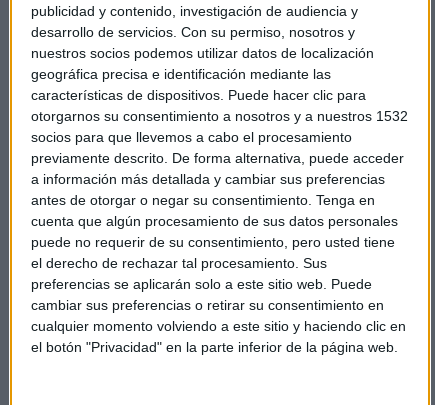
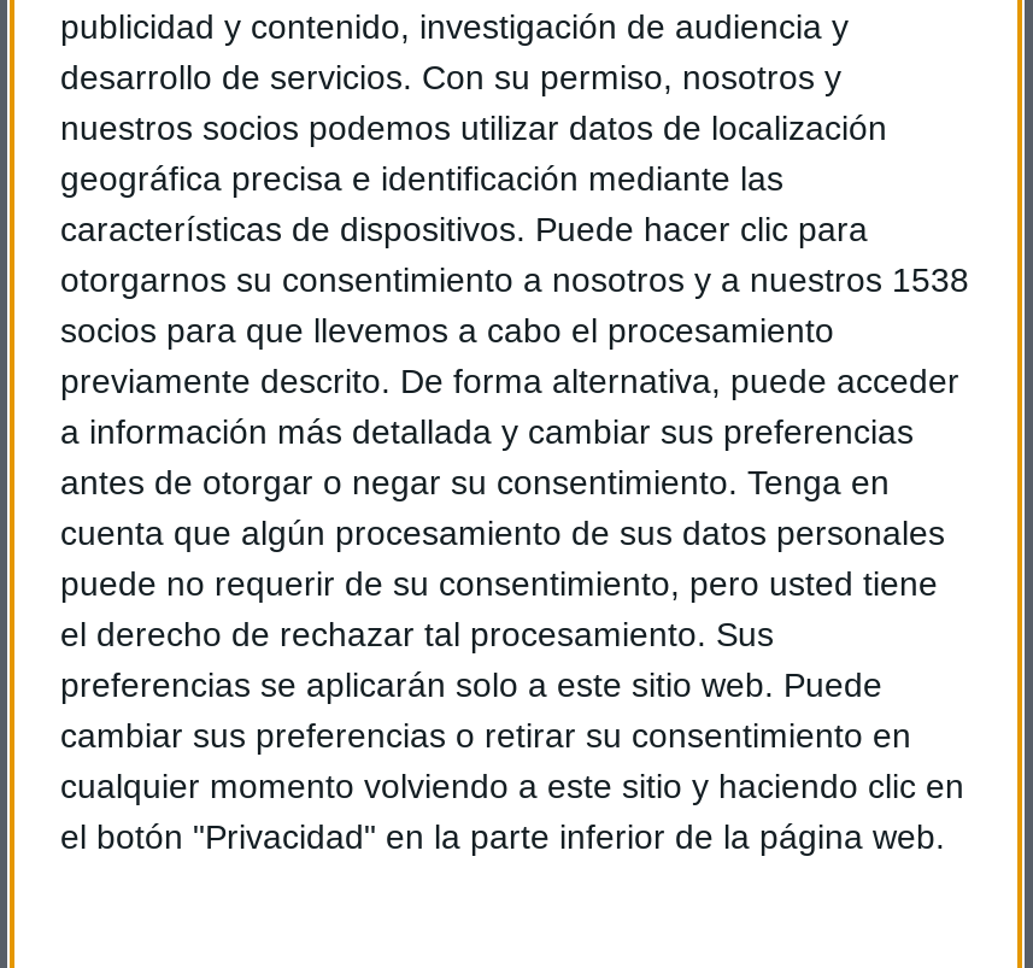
[31,108,408,124] otorgarnos su consentimiento a nosotros y a nuestros 1532 -> [60,261,969,300] otorgarnos su consentimiento a nosotros y a nuestros 1538

